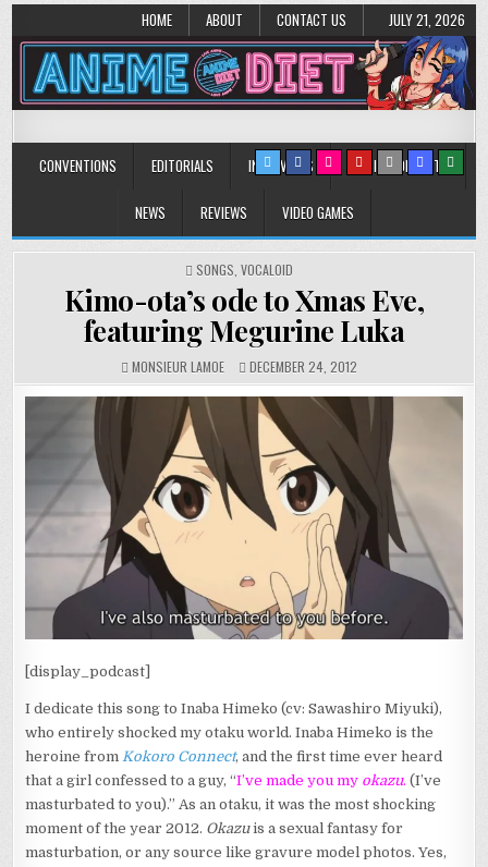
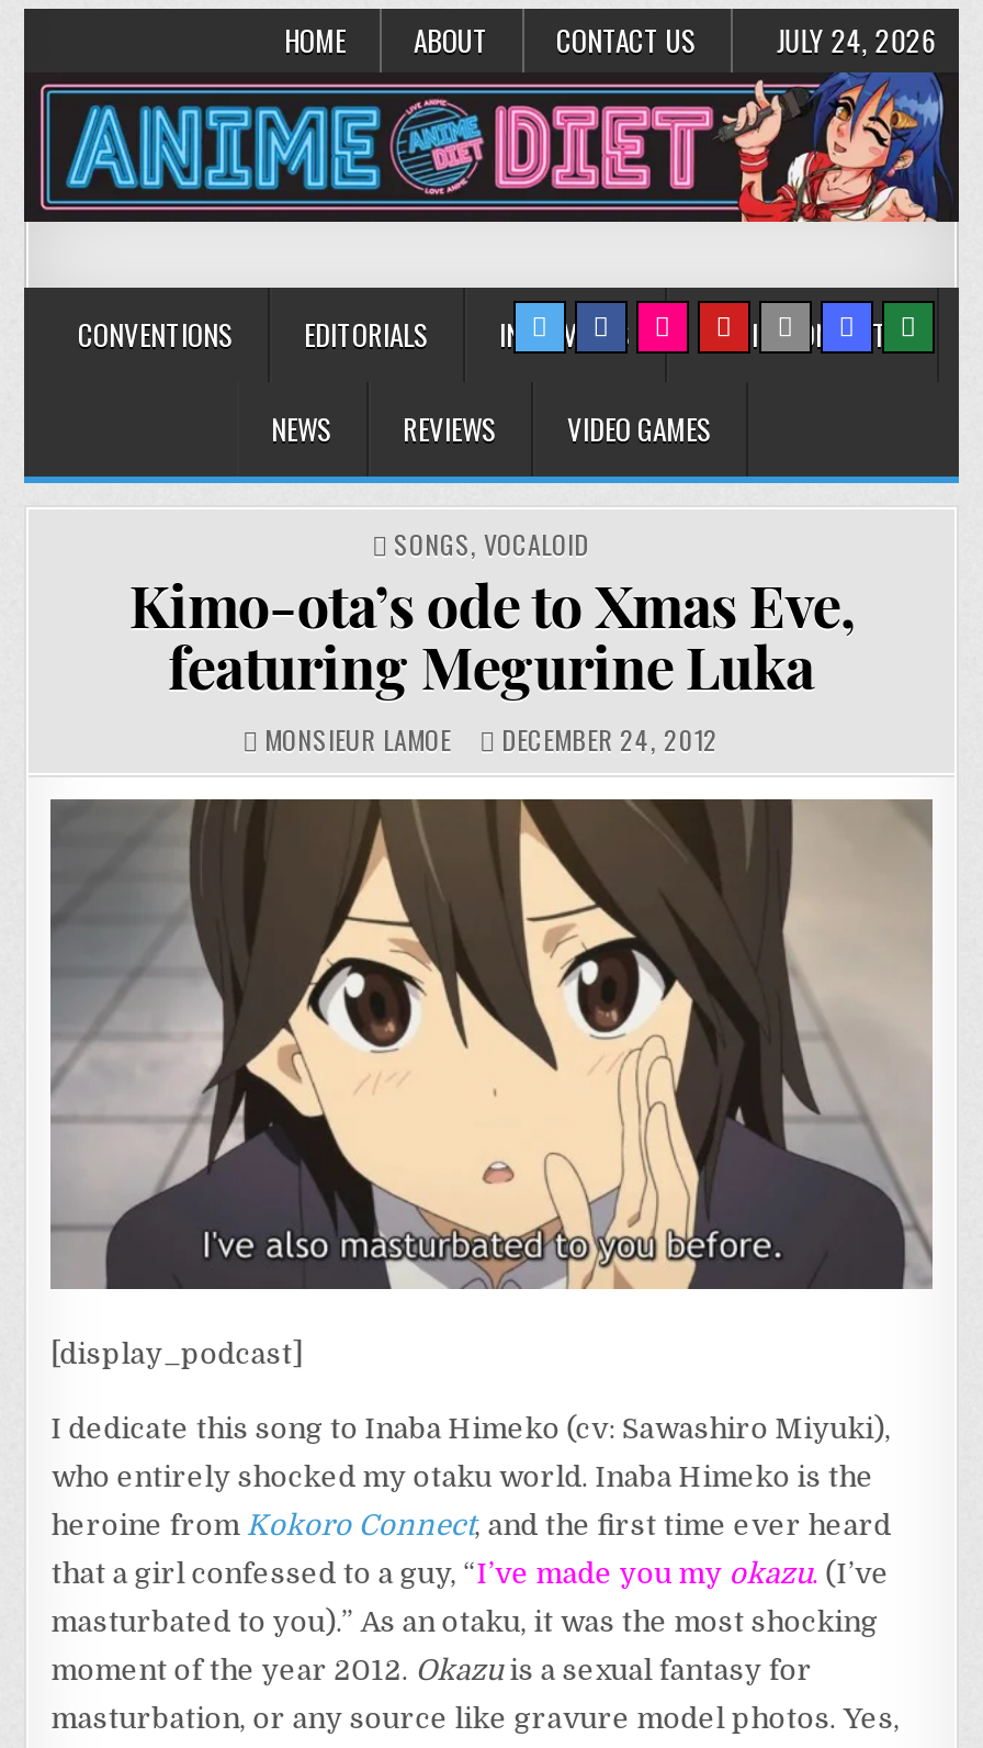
[141,9,465,30] HOME ABOUT CONTACT US JULY 21, 2026 -> [284,18,936,61] HOME ABOUT CONTACT US JULY 24, 2026

